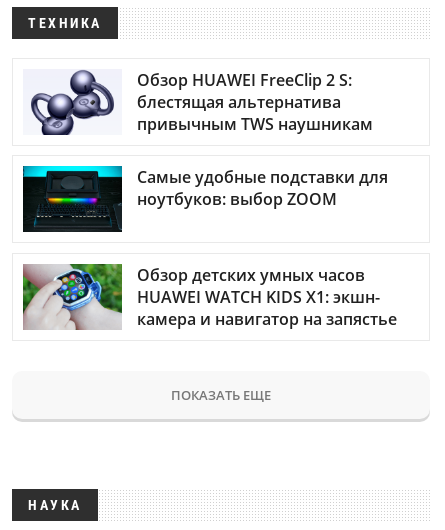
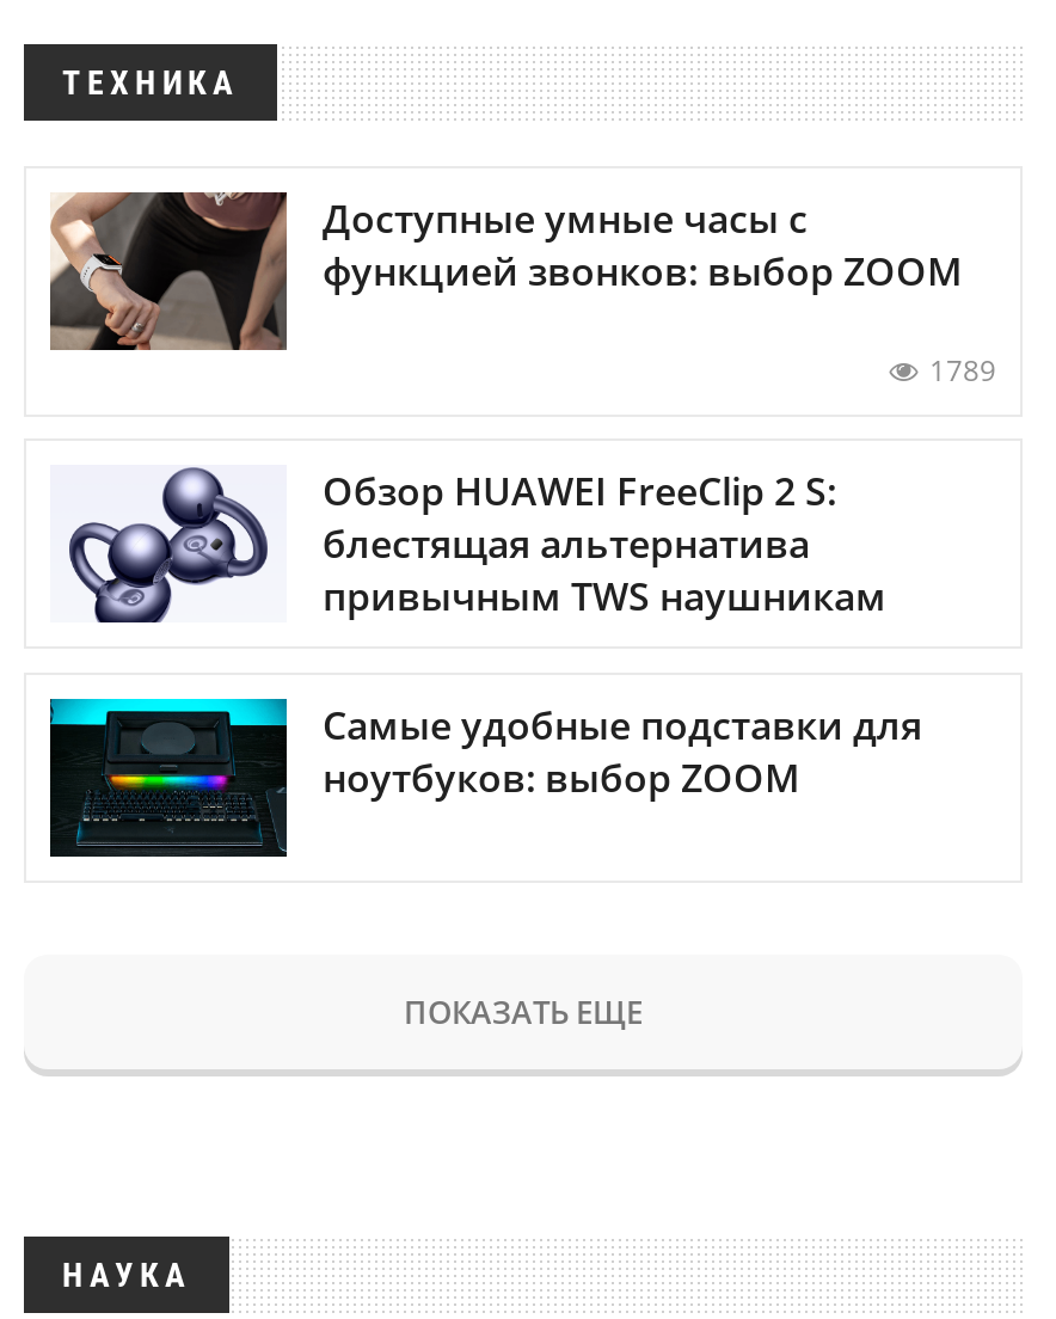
none -> [48,190,996,391] [image] | Доступные умные часы с | функцией звонков: выбор ZOOM | 1789
moved [29,69,388,210] -> [65,465,922,803]: [image] | Обзор HUAWEI FreeClip 2 S: | блестящая альтернатива | привычным TWS наушникам | Самые удобные подставки для | ноутбуков: выбор ZOOM
[22,263,397,331] [image] | Обзор детских умных часов | HUAWEI WATCH KIDS X1: экшн- | камера и навигатор на запястье -> none

